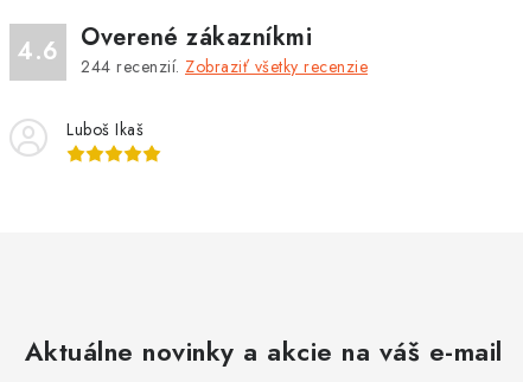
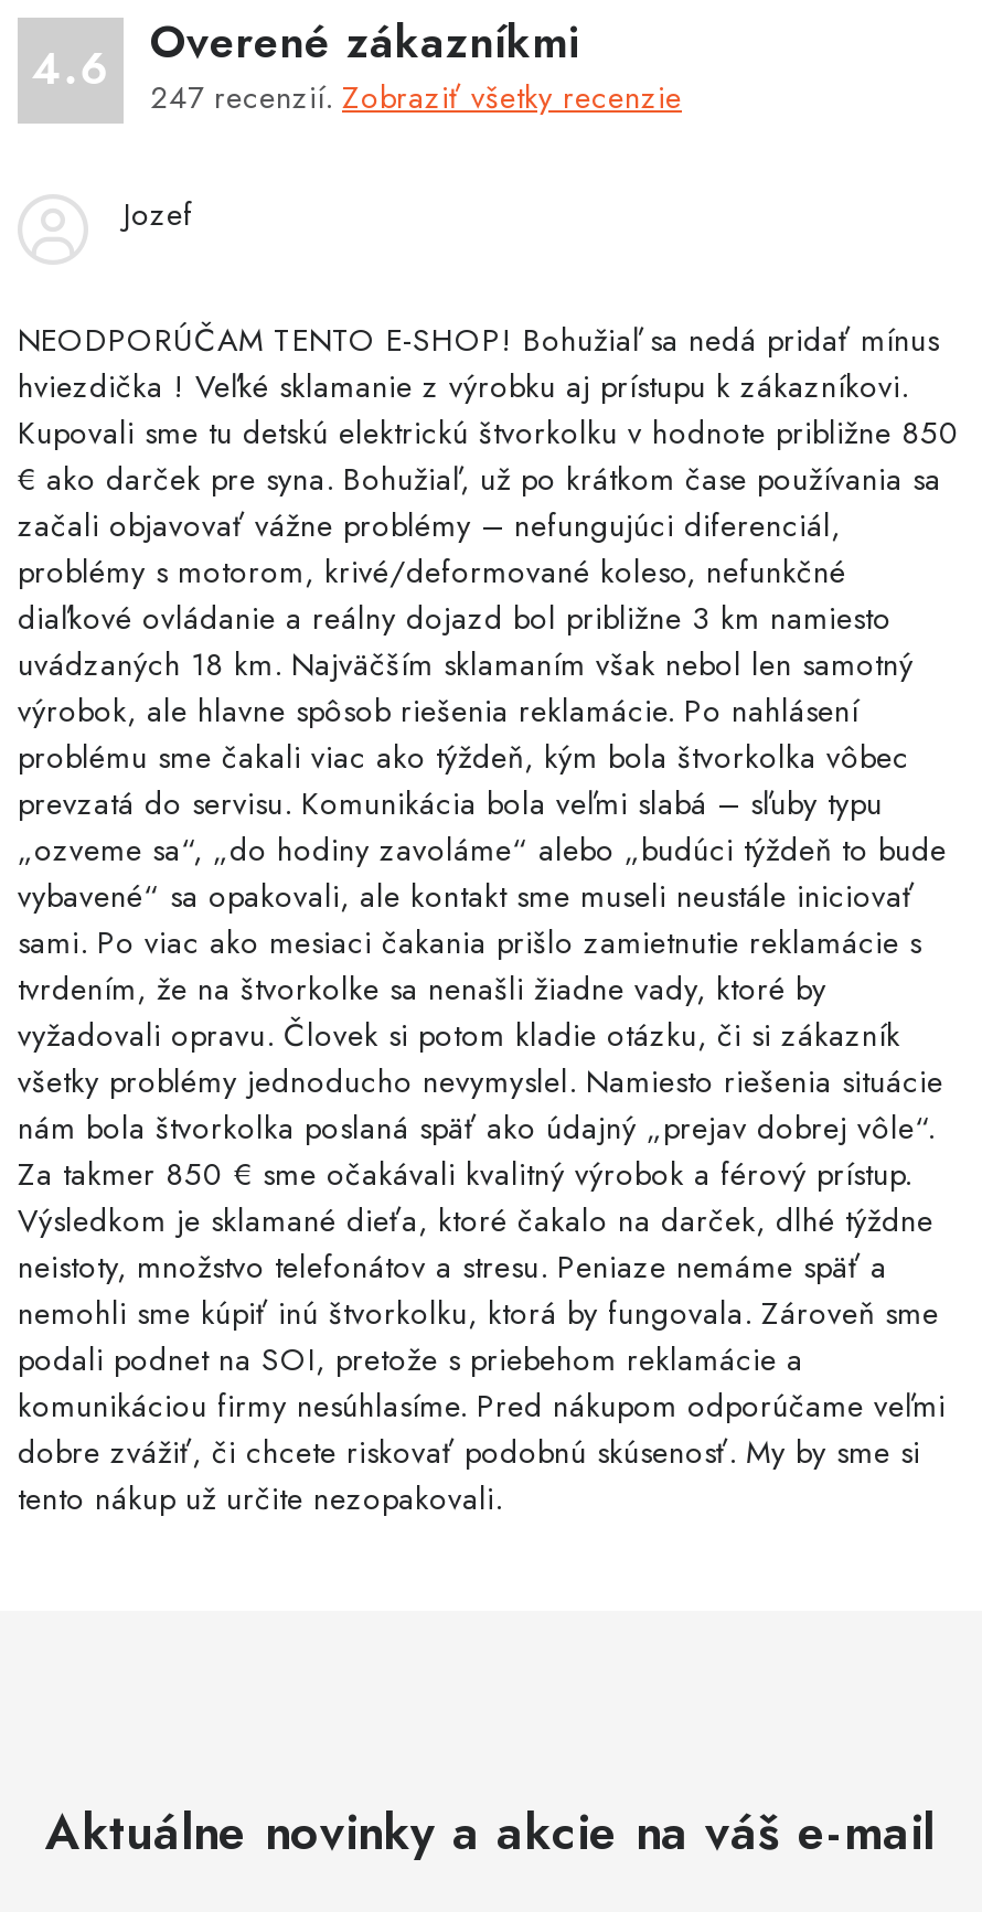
[66,55,368,141] 244 recenzií. Zobraziť všetky recenzie | Luboš Ikaš -> [18,75,960,1520] 247 recenzií. Zobraziť všetky recenzie | Jozef | NEODPORÚČAM TENTO E-SHOP! Bohužiaľ sa nedá pridať mínus | hviezdička ! Veľké sklamanie z výrobku aj prístupu k zákazníkovi. | Kupovali sme tu detskú elektrickú štvorkolku v hodnote približne 850 | € ako darček pre syna. Bohužiaľ, už po krátkom čase používania sa | začali objavovať vážne problémy – nefungujúci diferenciál, | problémy s motorom, krivé/deformované koleso, nefunkčné | diaľkové ovládanie a reálny dojazd bol približne 3 km namiesto | uvádzaných 18 km. Najväčším sklamaním však nebol len samotný | výrobok, ale hlavne spôsob riešenia reklamácie. Po nahlásení | problému sme čakali viac ako týždeň, kým bola štvorkolka vôbec | prevzatá do servisu. Komunikácia bola veľmi slabá – sľuby typu | „ozveme sa“, „do hodiny zavoláme“ alebo „budúci týždeň to bude | vybavené“ sa opakovali, ale kontakt sme museli neustále iniciovať | sami. Po viac ako mesiaci čakania prišlo zamietnutie reklamácie s | tvrdením, že na štvorkolke sa nenašli žiadne vady, ktoré by | vyžadovali opravu. Človek si potom kladie otázku, či si zákazník | všetky problémy jednoducho nevymyslel. Namiesto riešenia situácie | nám bola štvorkolka poslaná späť ako údajný „prejav dobrej vôle“. | Za takmer 850 € sme očakávali kvalitný výrobok a férový prístup. | Výsledkom je sklamané dieťa, ktoré čakalo na darček, dlhé týždne | neistoty, množstvo telefonátov a stresu. Peniaze nemáme späť a | nemohli sme kúpiť inú štvorkolku, ktorá by fungovala. Zároveň sme | podali podnet na SOI, pretože s priebehom reklamácie a | komunikáciou firmy nesúhlasíme. Pred nákupom odporúčame veľmi | dobre zvážiť, či chcete riskovať podobnú skúsenosť. My by sme si | tento nákup už určite nezopakovali.

